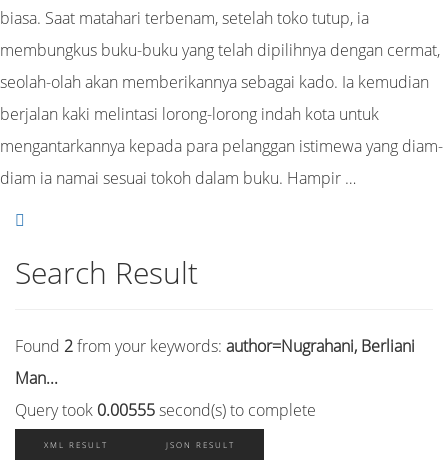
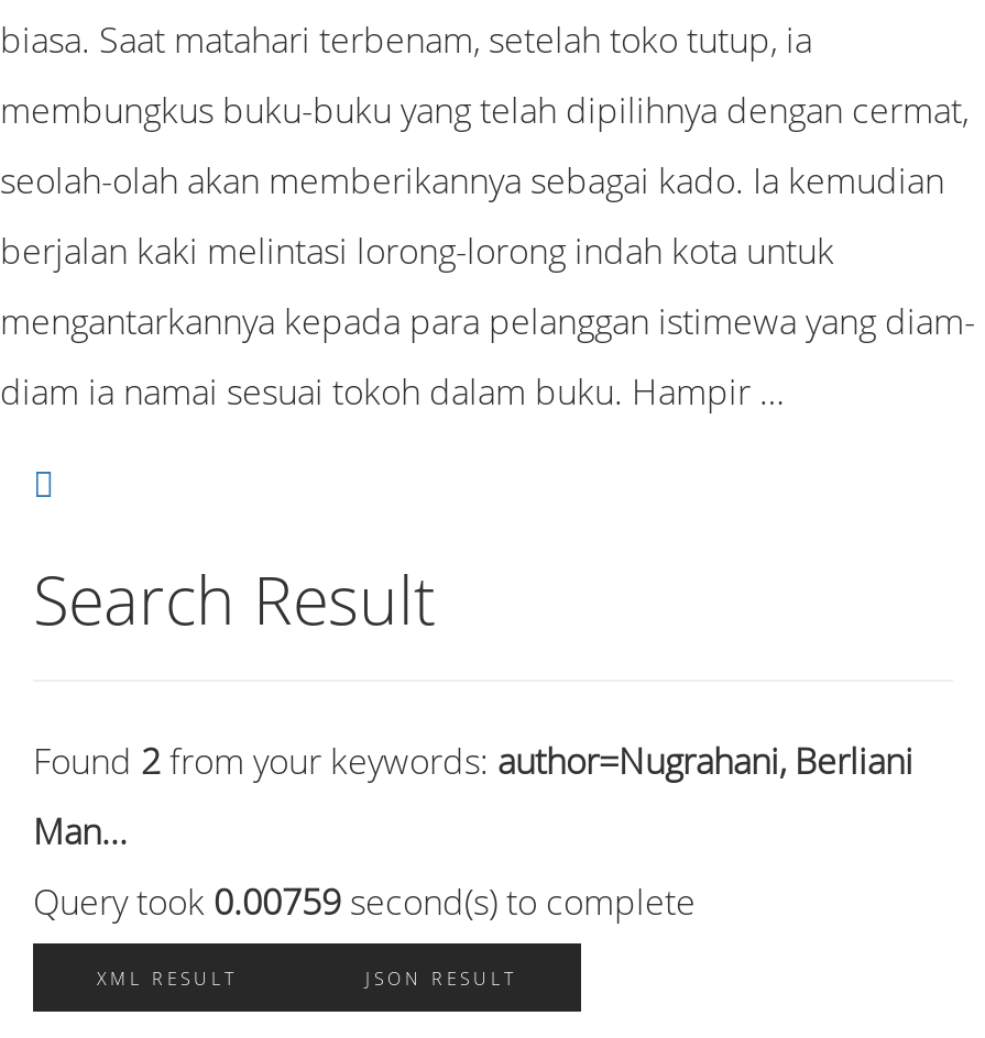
[15,399,316,421] Query took 0.00555 second(s) to complete -> [33,878,696,926] Query took 0.00759 second(s) to complete

